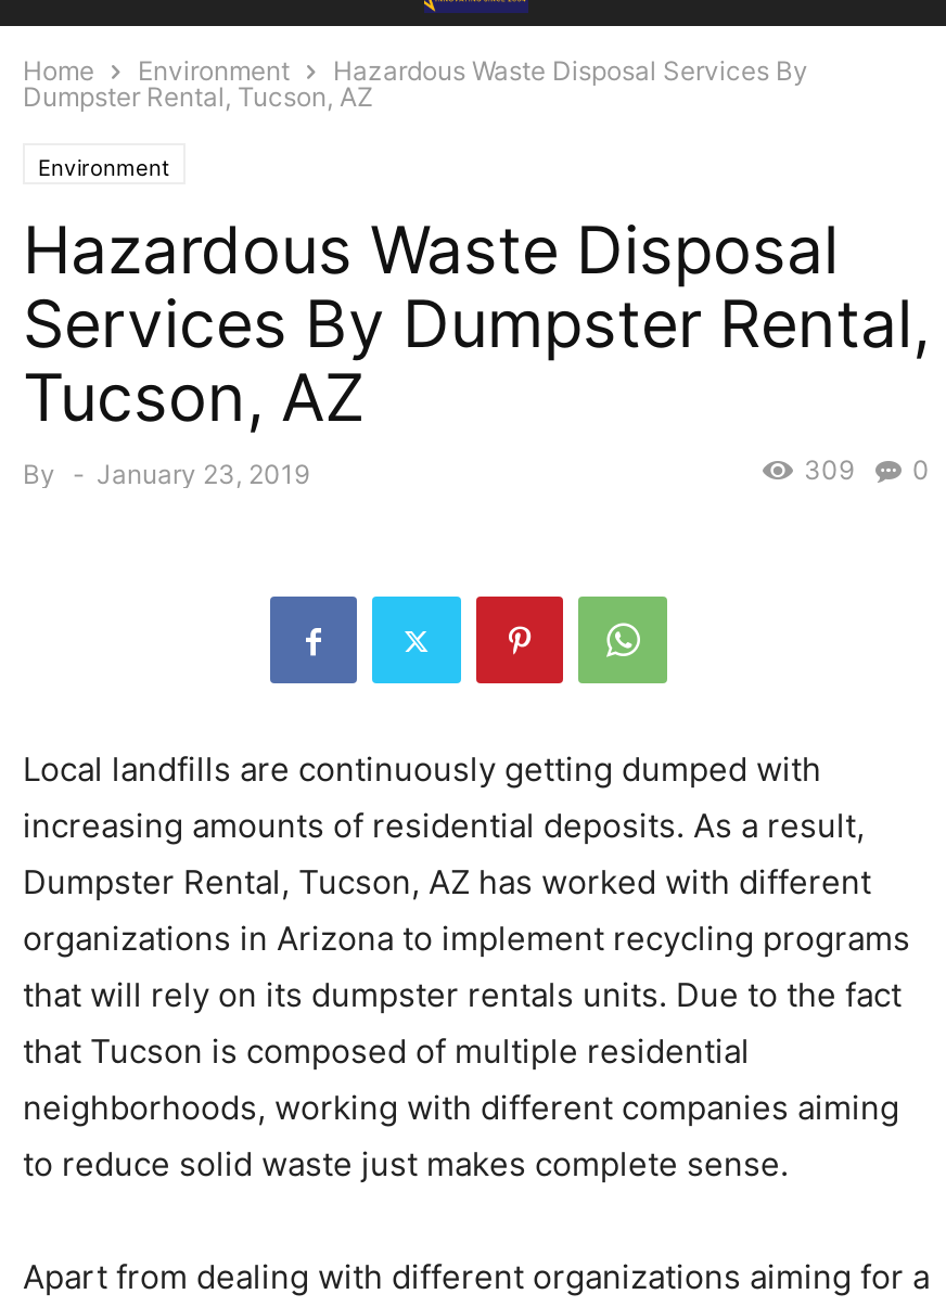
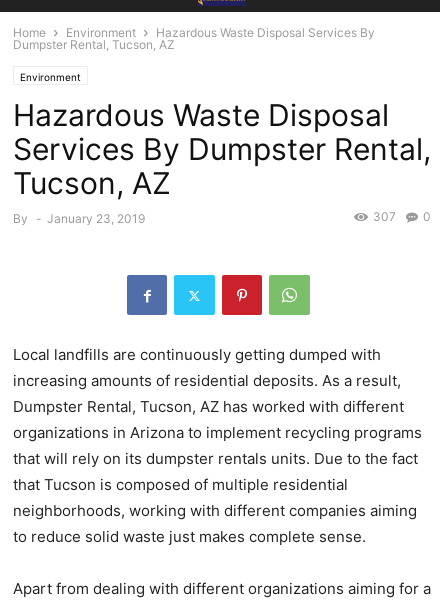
[804,453,930,486] 309 0 -> [373,209,431,224] 307 0

